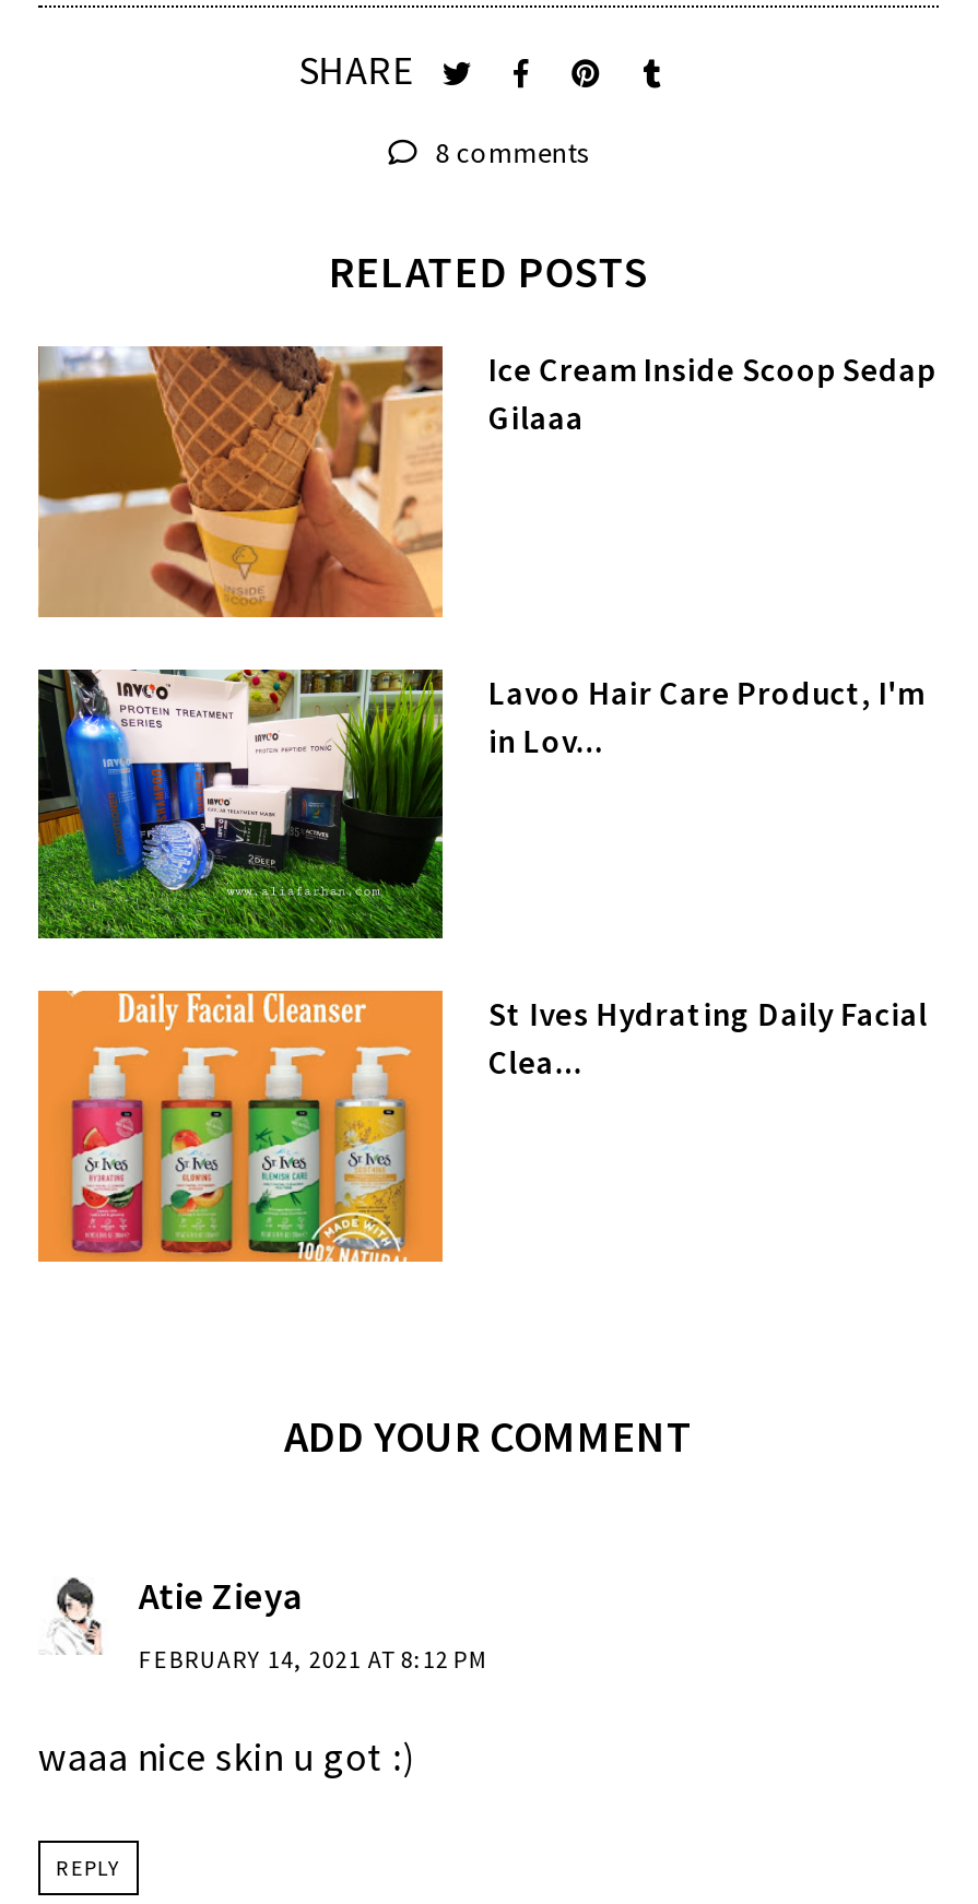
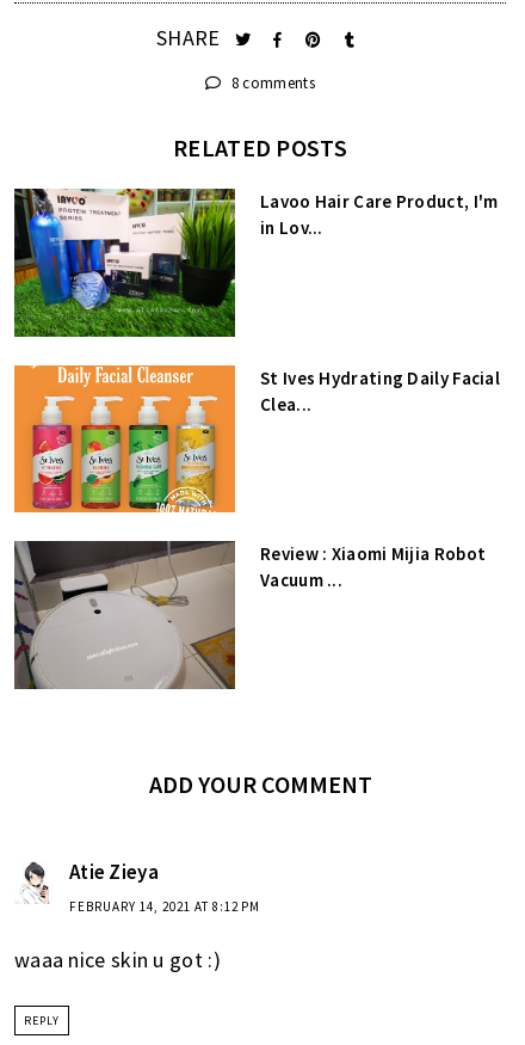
[36,344,935,619] [image] | Ice Cream Inside Scoop Sedap | Gilaaa -> none
moved [34,665,928,1083] -> [12,186,500,415]: [image] | Lavoo Hair Care Product, I'm | in Lov... | St Ives Hydrating Daily Facial | Clea...
moved [64,989,412,1266] -> [29,363,218,515]: [image]
none -> [13,540,486,690] [image] | Review : Xiaomi Mijia Robot | Vacuum ...

